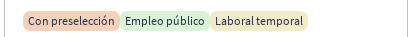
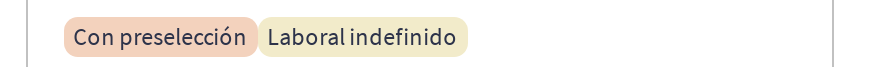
[125,13,303,28] Empleo público | Laboral temporal -> [267,20,457,50] Laboral indefinido

